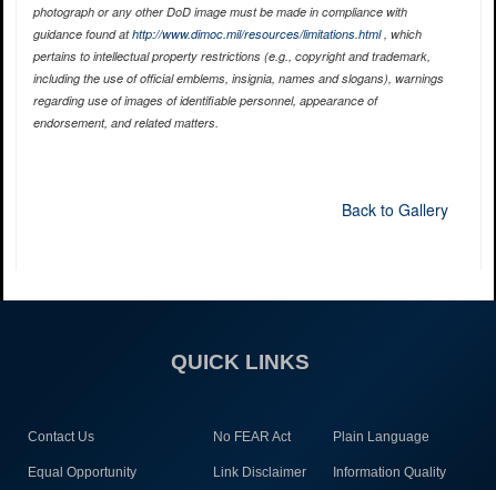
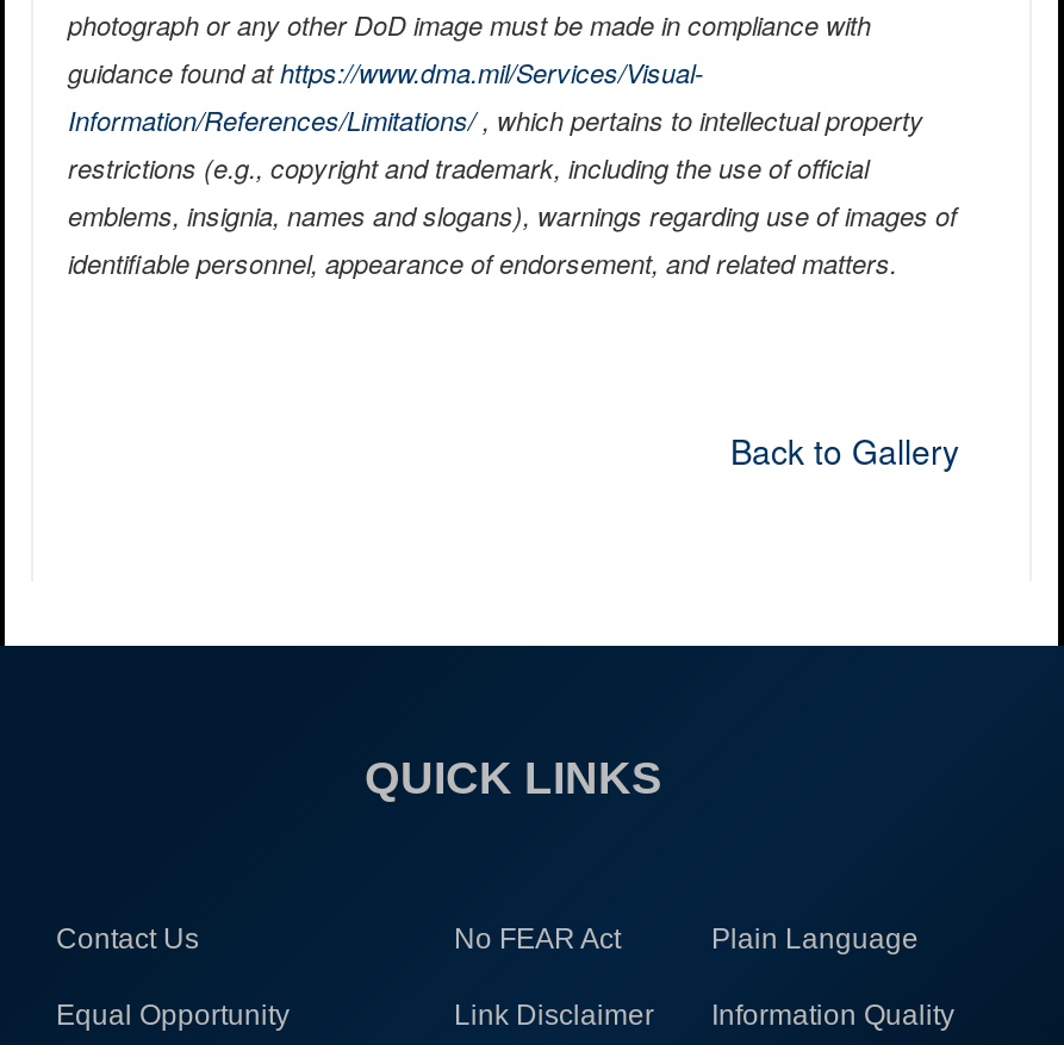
[33,26,443,131] guidance found athttp://www.dimoc.mil/resources/limitations.html, which | pertains to intellectual property restrictions (e.g., copyright and trademark, | including the use of official emblems, insignia, names and slogans), warnings | regarding use of images of identifiable personnel, appearance of | endorsement, and related matters. -> [68,56,957,282] guidance found athttps://www.dma.mil/Services/Visual- | Information/References/Limitations/, which pertains to intellectual property | restrictions (e.g., copyright and trademark, including the use of official | emblems, insignia, names and slogans), warnings regarding use of images of | identifiable personnel, appearance of endorsement, and related matters.

